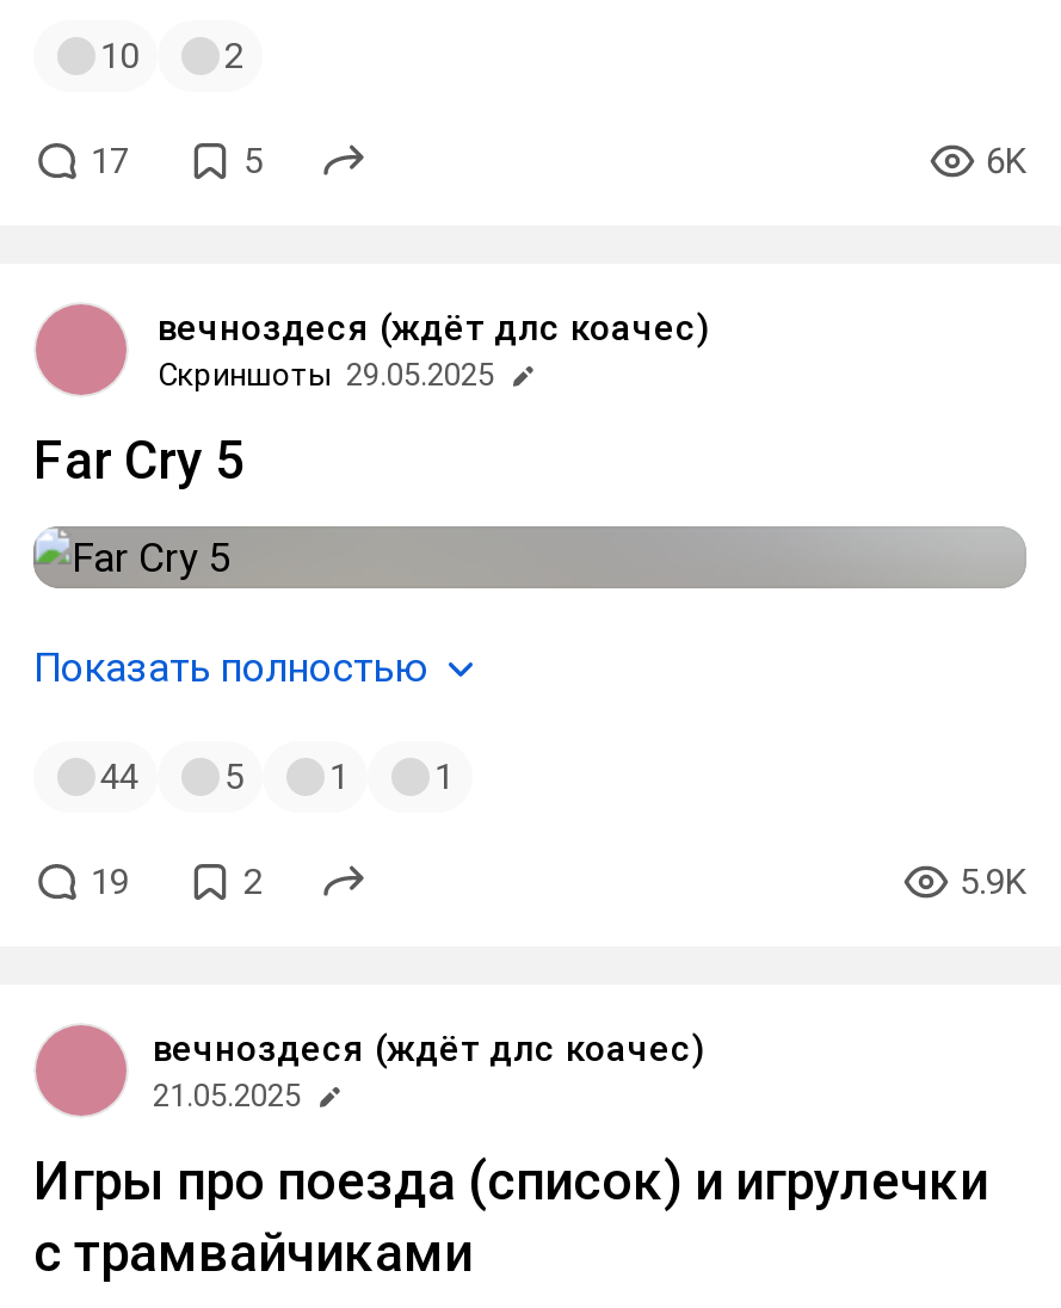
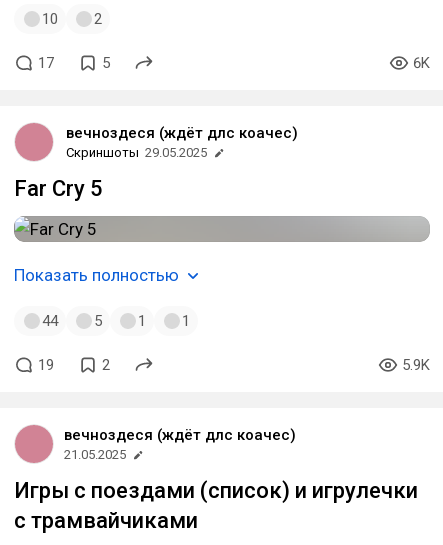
[33,1152,988,1211] Игры про поезда (список) и игрулечки -> [14,478,418,503] Игры с поездами (список) и игрулечки

